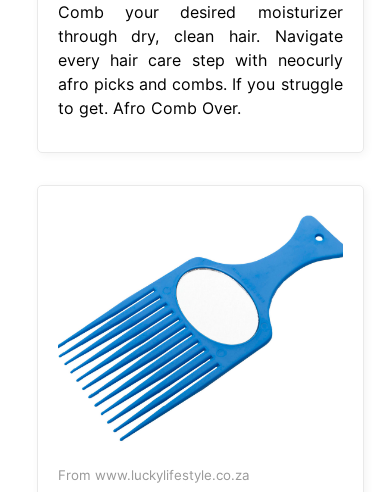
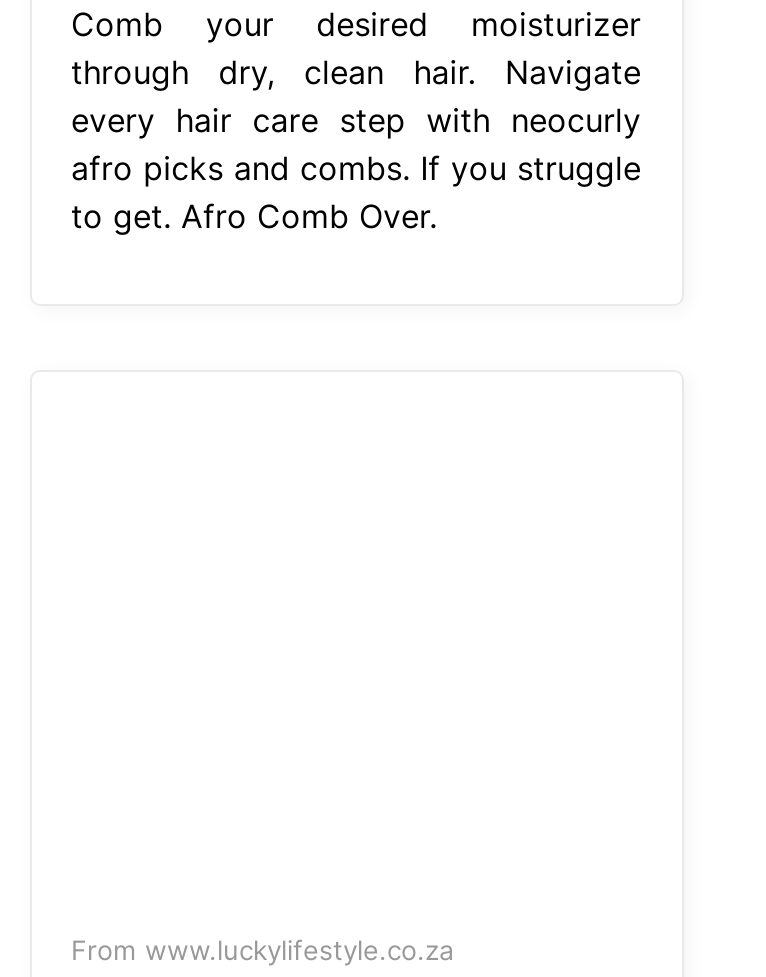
[57,215,344,442] [image] -> none

